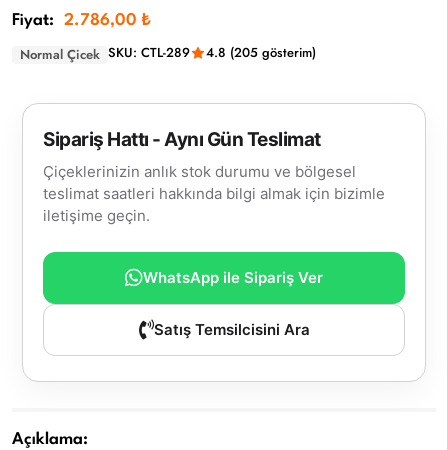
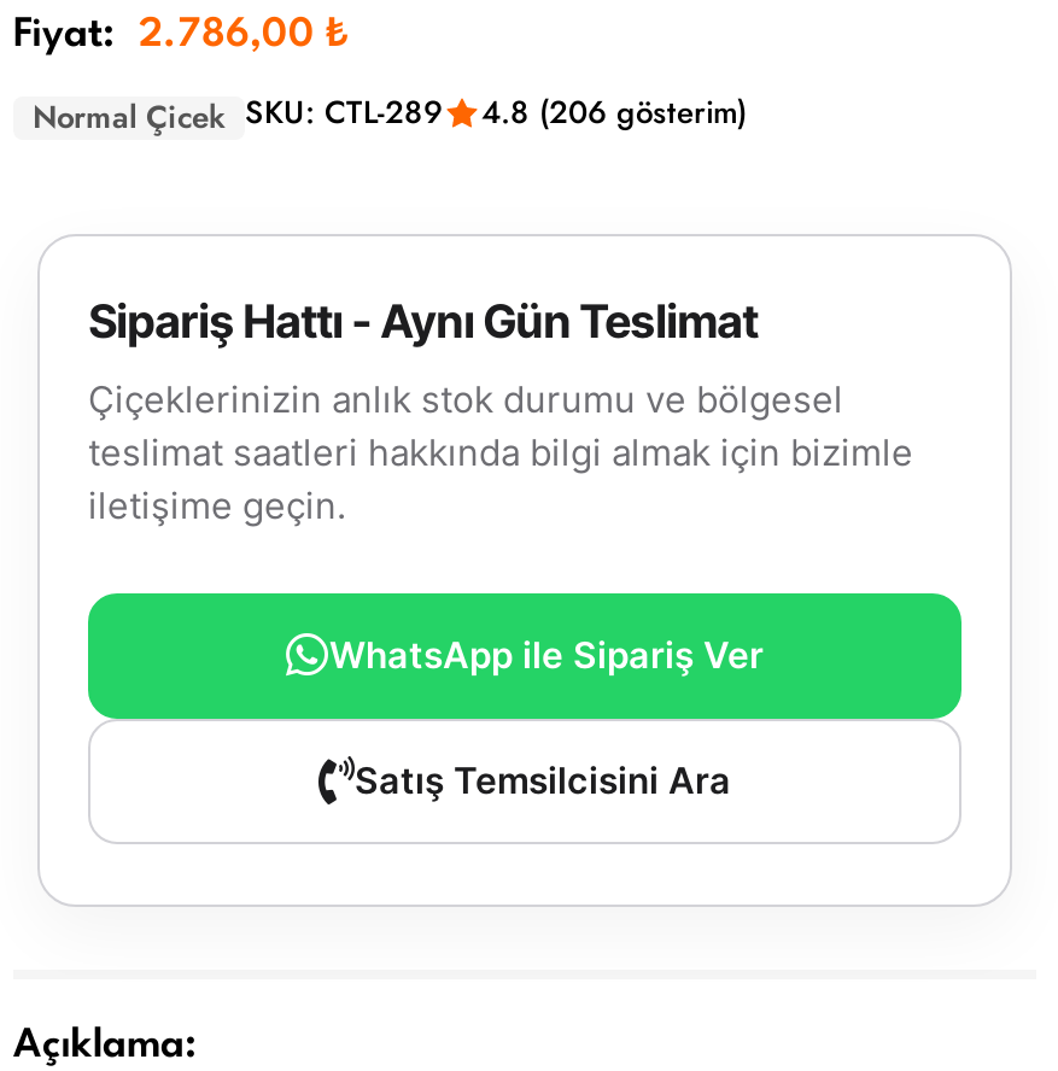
[20,43,316,64] Normal Çicek SKU: CTL-289 4.8 (205 gösterim) -> [33,88,747,139] Normal Çicek SKU: CTL-289 4.8 (206 gösterim)

